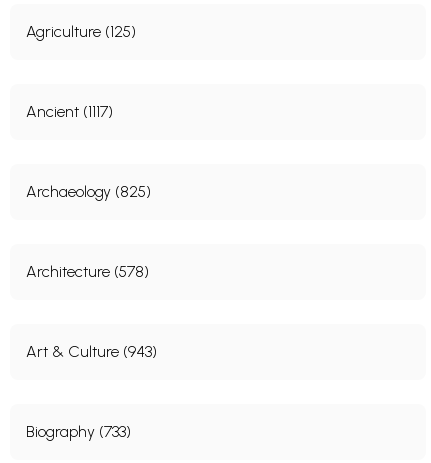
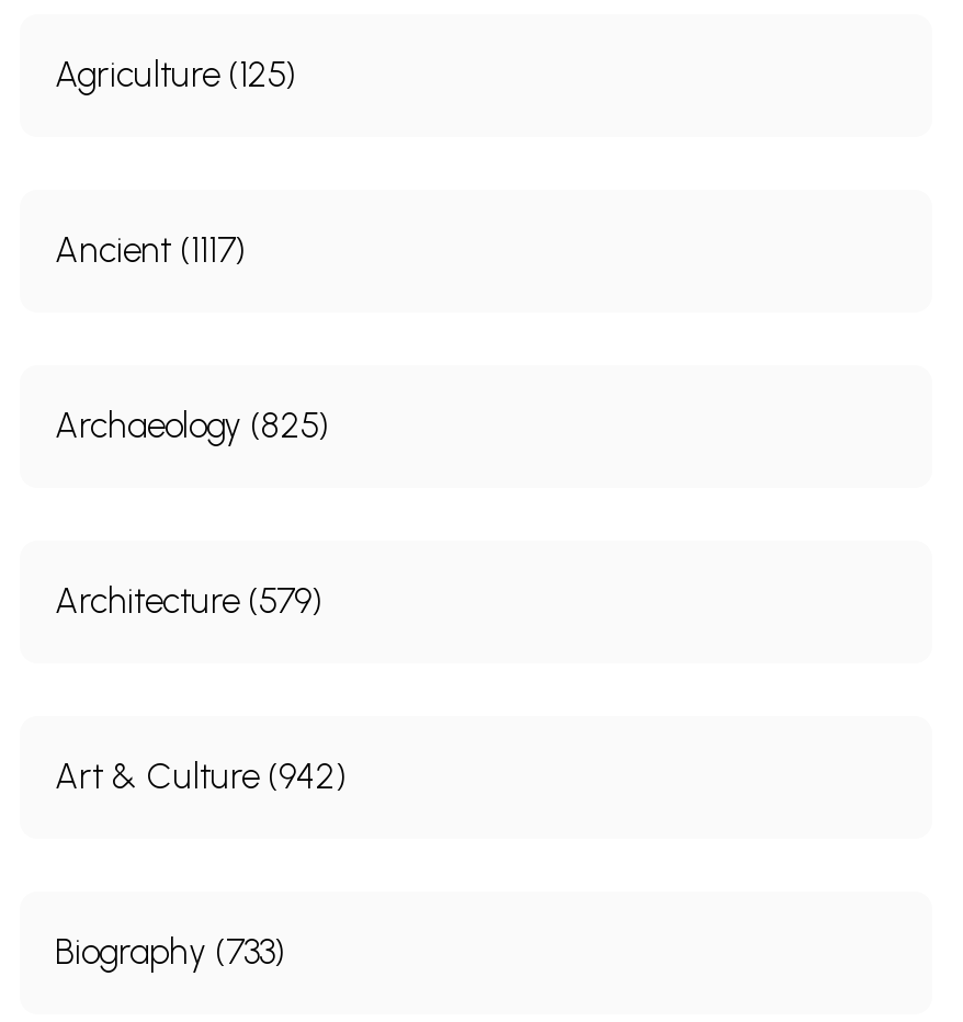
[26,262,149,281] Architecture (578) -> [55,580,322,621] Architecture (579)
[26,342,157,361] Art & Culture (943) -> [55,755,347,797] Art & Culture (942)

